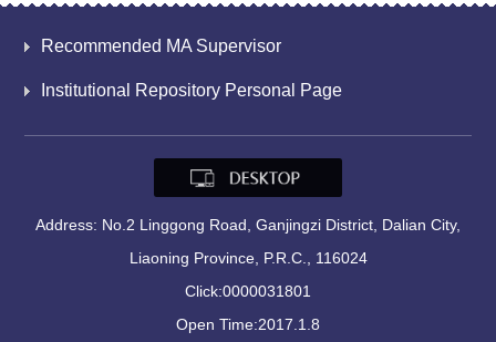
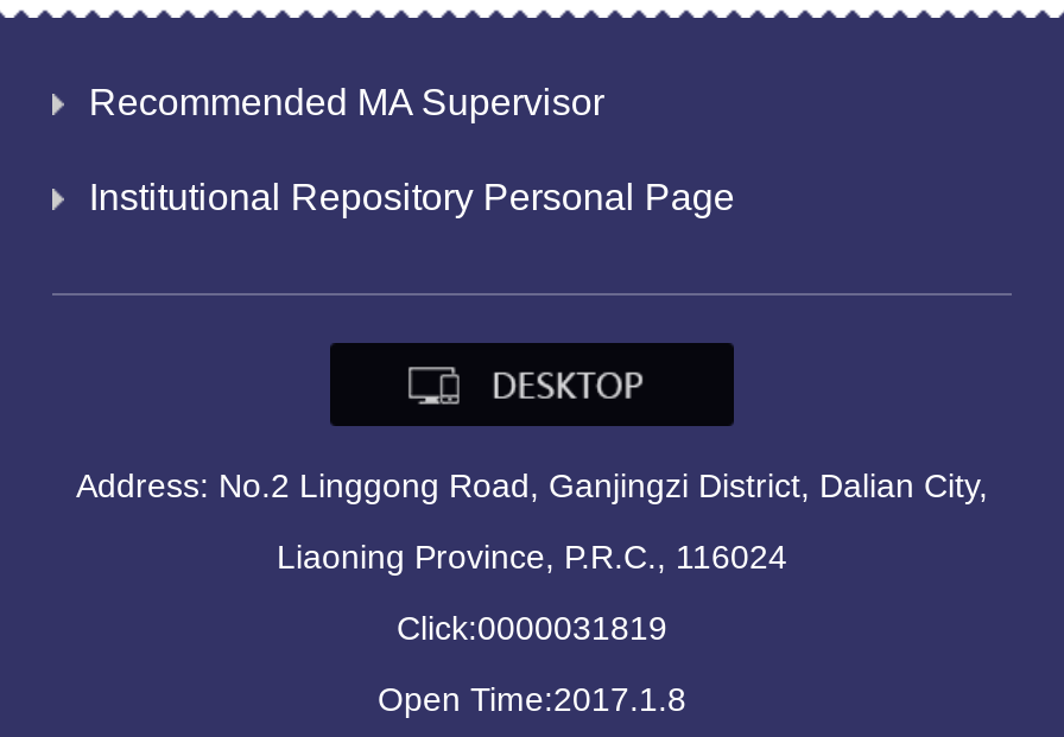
[185,283,311,300] Click:0000031801 -> [397,610,667,648] Click:0000031819

